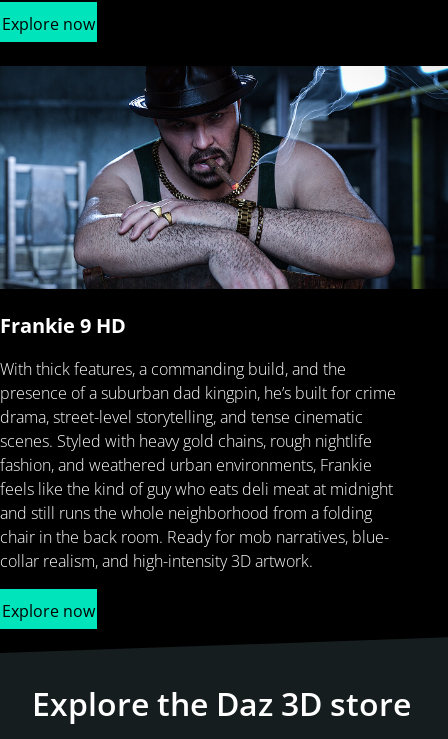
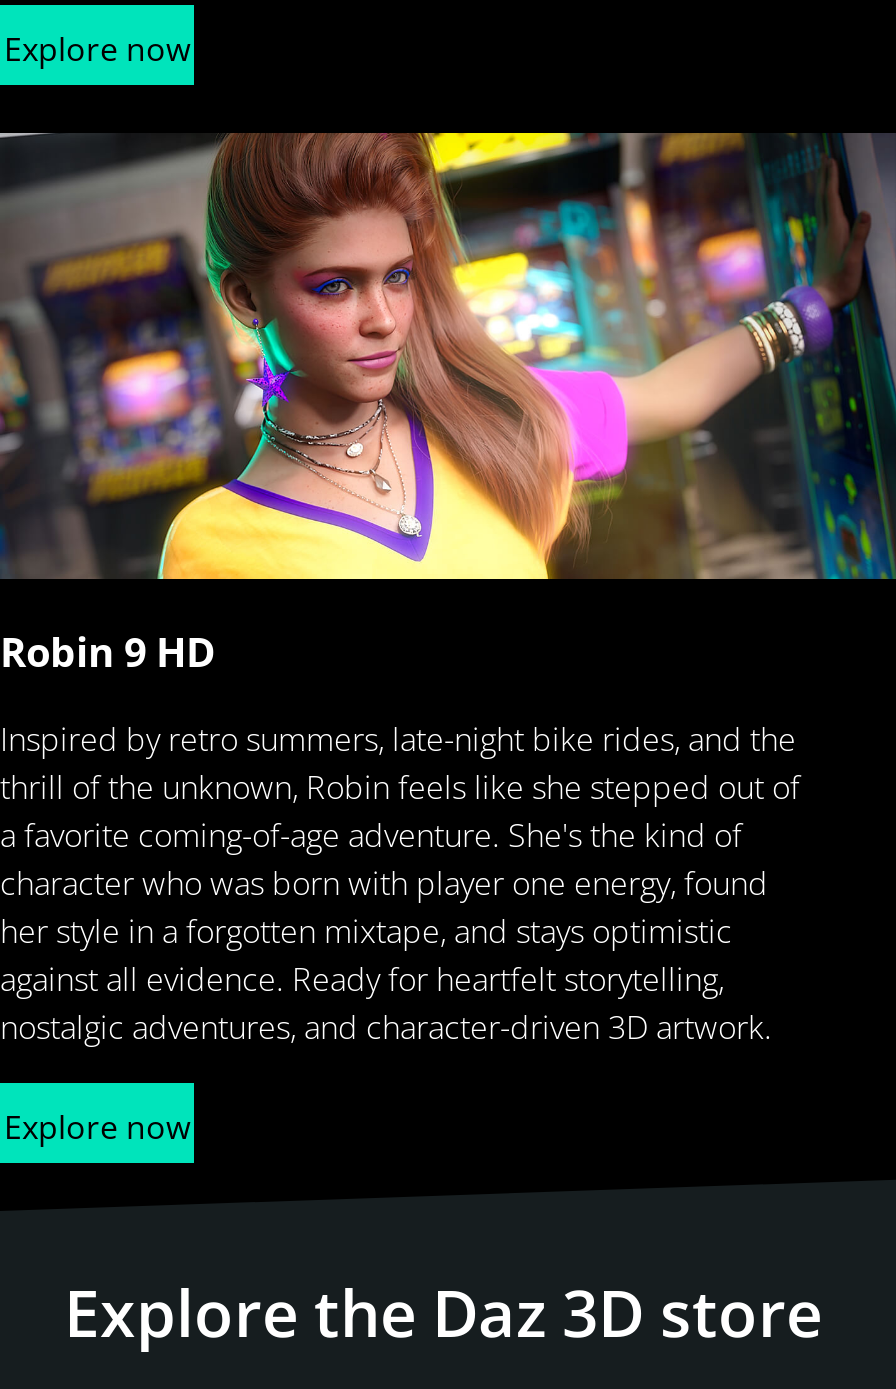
[0,65,445,339] [image] | Frankie 9 HD -> [0,131,890,680] [image] | Robin 9 HD
[0,358,396,572] With thick features, a commanding build, and the | presence of a suburban dad kingpin, he’s built for crime | drama, street-level storytelling, and tense cinematic | scenes. Styled with heavy gold chains, rough nightlife | fashion, and weathered urban environments, Frankie | feels like the kind of guy who eats deli meat at midnight | and still runs the whole neighborhood from a folding | chair in the back room. Ready for mob narratives, blue- | collar realism, and high-intensity 3D artwork. -> [0,718,800,1050] Inspired by retro summers, late-night bike rides, and the | thrill of the unknown, Robin feels like she stepped out of | a favorite coming-of-age adventure. She's the kind of | character who was born with player one energy, found | her style in a forgotten mixtape, and stays optimistic | against all evidence. Ready for heartfelt storytelling, | nostalgic adventures, and character-driven 3D artwork.

